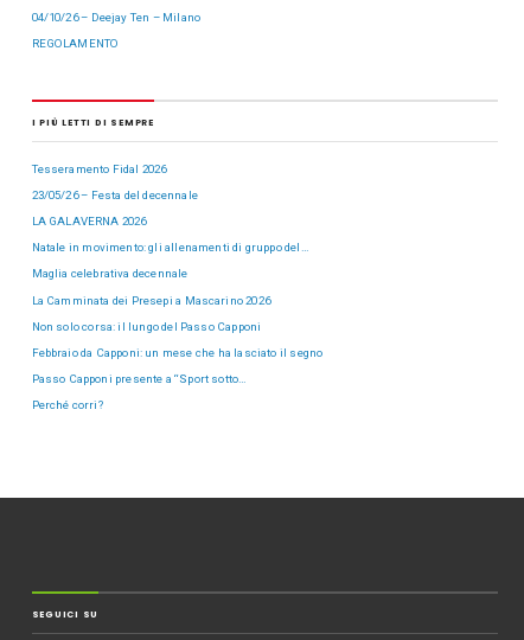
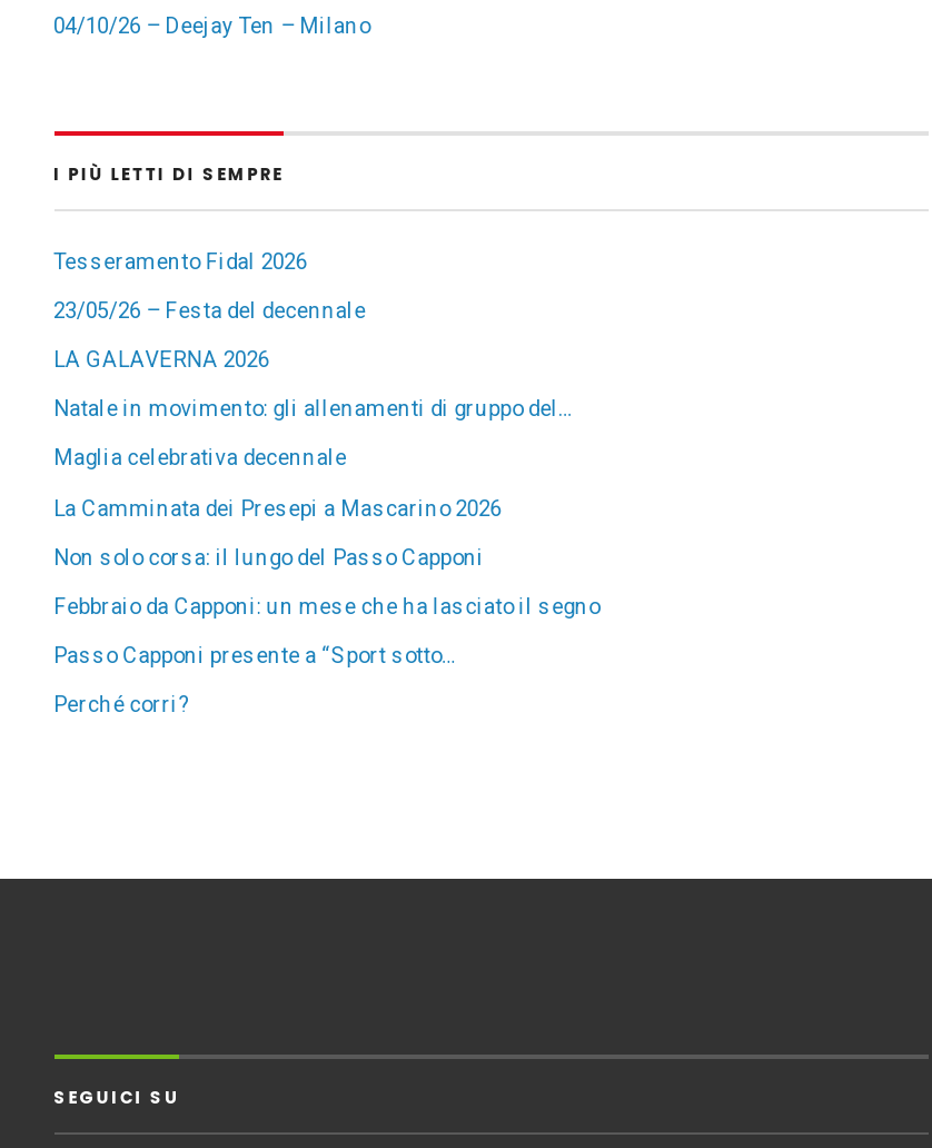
[31,37,119,50] REGOLAMENTO -> none

